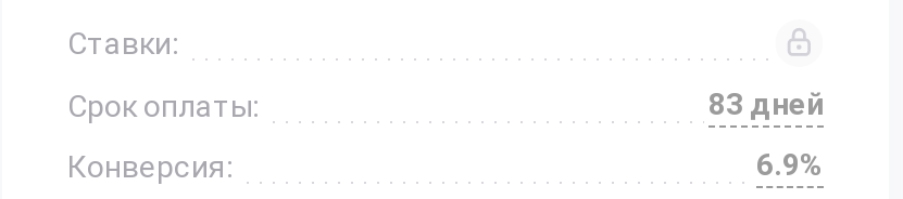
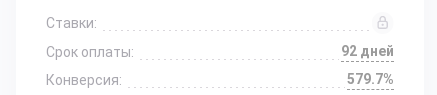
[708,87,824,121] 83 дней -> [341,43,394,59] 92 дней
[756,147,824,182] 6.9% -> [347,71,394,87] 579.7%

